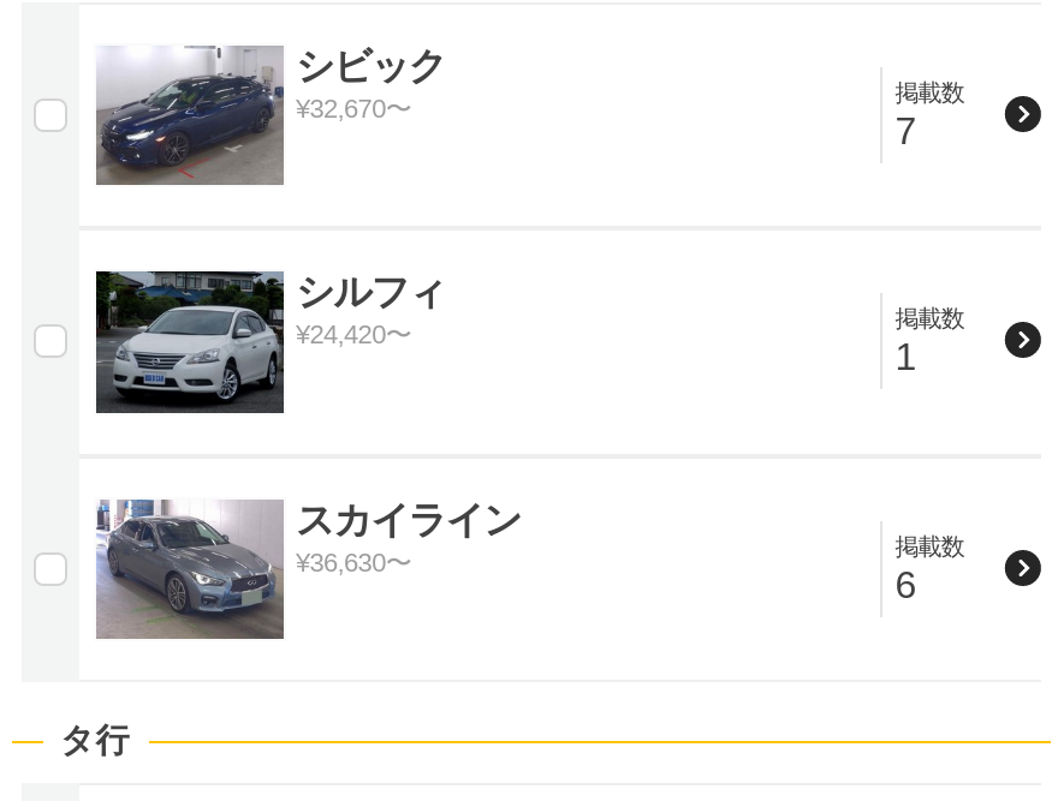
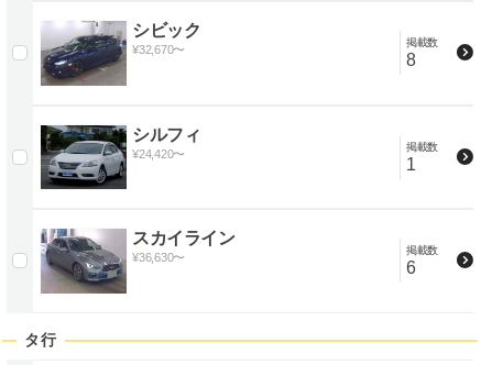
[895,110,916,151] 7 -> [406,51,416,70] 8

